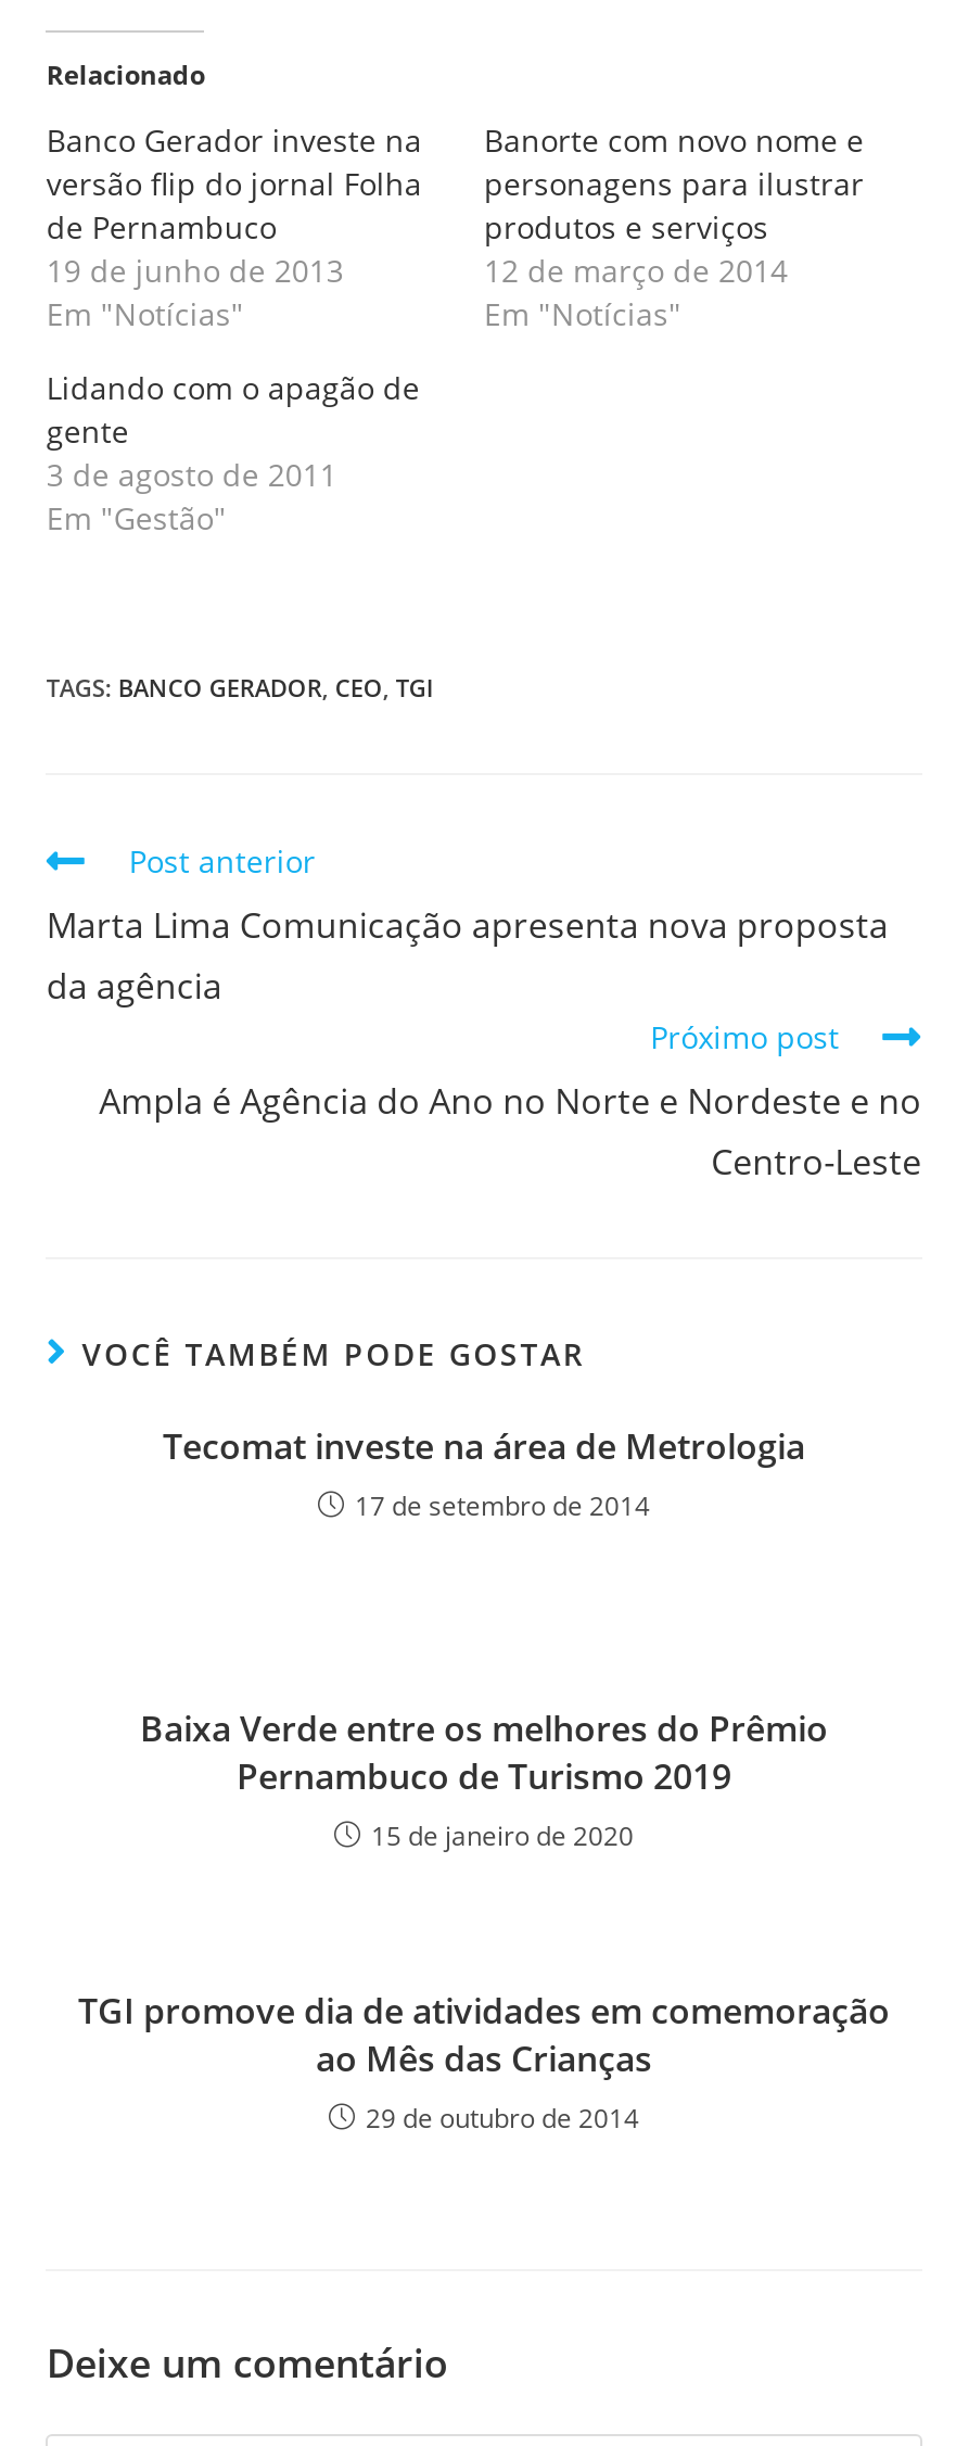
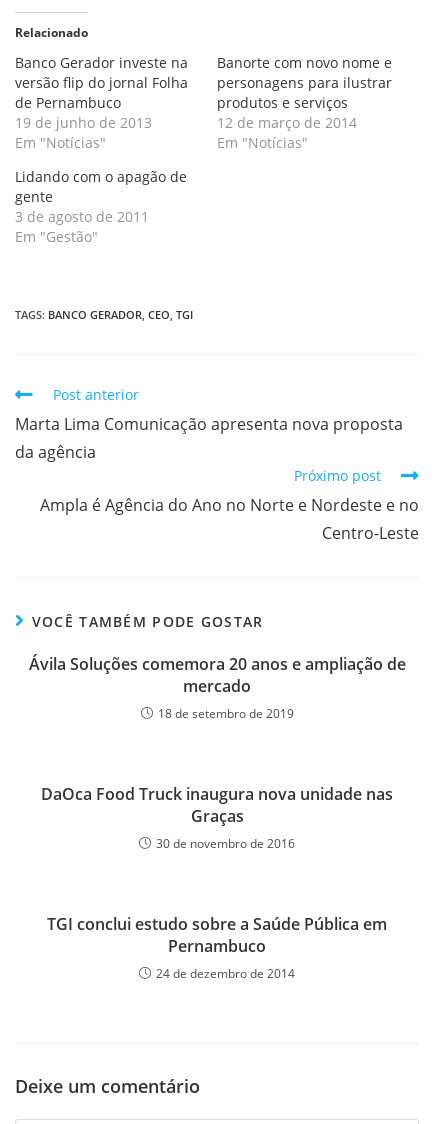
[163,1422,805,1524] Tecomat investe na área de Metrologia | 17 de setembro de 2014 -> [28,653,405,722] Ávila Soluções comemora 20 anos e ampliação de | mercado | 18 de setembro de 2019
[140,1704,828,1854] Baixa Verde entre os melhores do Prêmio | Pernambuco de Turismo 2019 | 15 de janeiro de 2020 -> [41,783,393,852] DaOca Food Truck inaugura nova unidade nas | Graças | 30 de novembro de 2016
[78,1986,890,2136] TGI promove dia de atividades em comemoração | ao Mês das Crianças | 29 de outubro de 2014 -> [47,913,387,982] TGI conclui estudo sobre a Saúde Pública em | Pernambuco | 24 de dezembro de 2014

